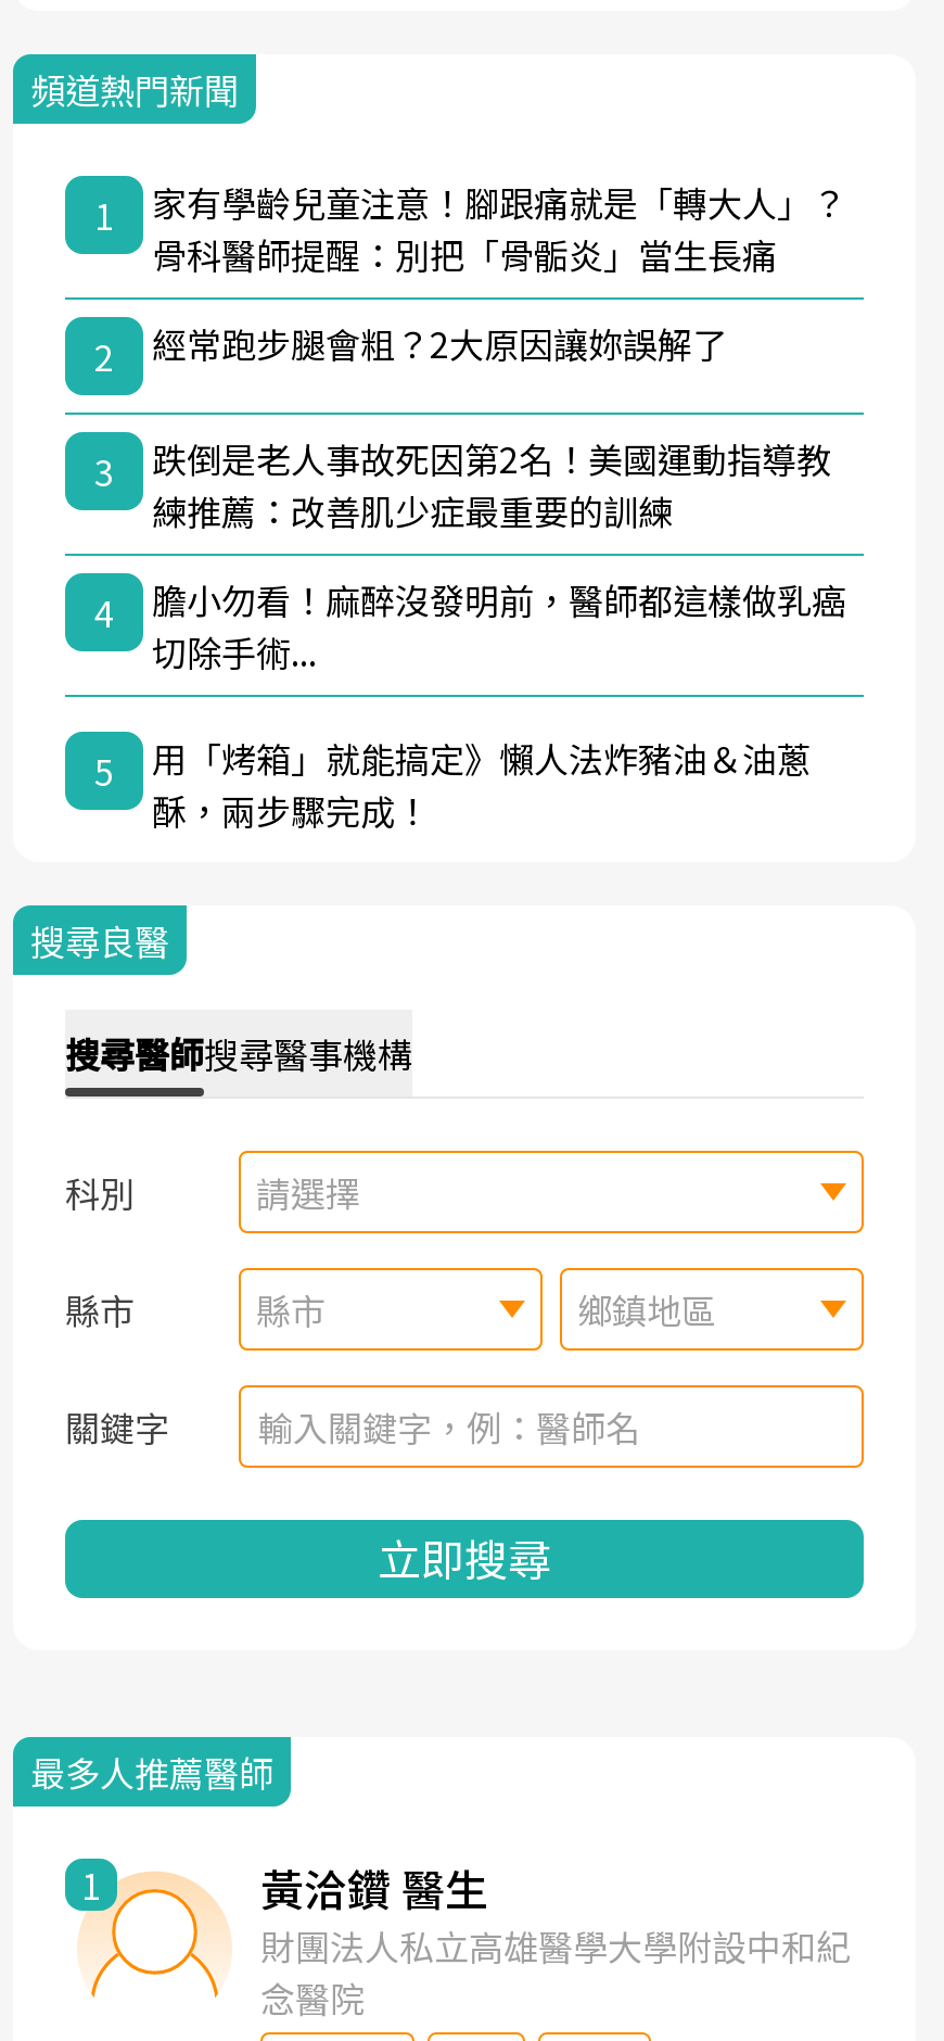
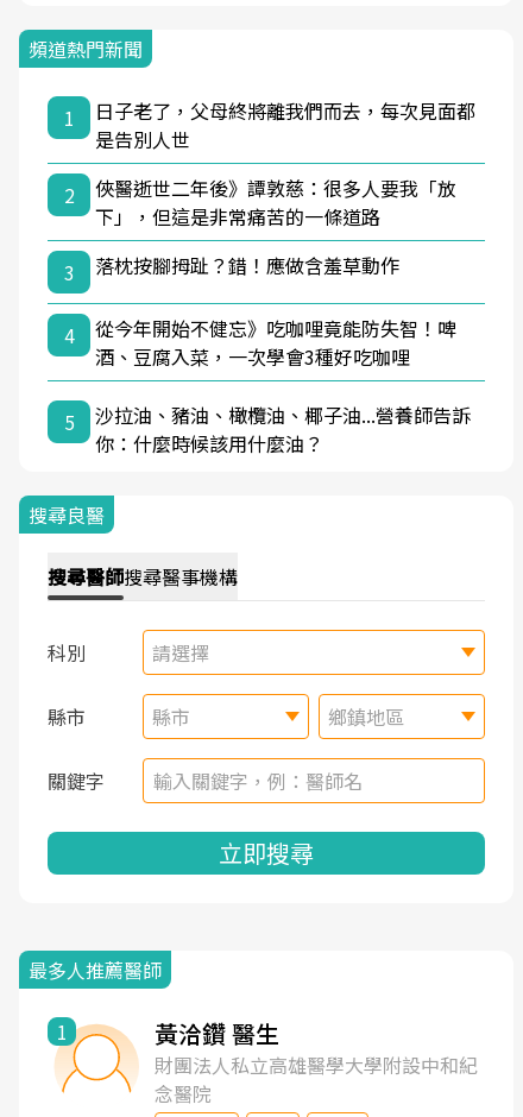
[152,175,846,279] 家有學齡兒童注意！腳跟痛就是「轉大人」？ | 骨科醫師提醒：別把「骨骺炎」當生長痛 -> [95,96,475,153] 日子老了，父母終將離我們而去，每次見面都 | 是告別人世
[152,316,727,368] 經常跑步腿會粗？2大原因讓妳誤解了 -> [95,173,456,230] 俠醫逝世二年後》譚敦慈：很多人要我「放 | 下」，但這是非常痛苦的一條道路
[152,431,831,536] 跌倒是老人事故死因第2名！美國運動指導教 | 練推薦：改善肌少症最重要的訓練 -> [95,250,399,279] 落枕按腳拇趾？錯！應做含羞草動作
[152,573,846,677] 膽小勿看！麻醉沒發明前，醫師都這樣做乳癌 | 切除手術... -> [95,313,456,370] 從今年開始不健忘》吃咖哩竟能防失智！啤 | 酒、豆腐入菜，一次學會3種好吃咖哩
[152,731,812,835] 用「烤箱」就能搞定》懶人法炸豬油＆油蔥 | 酥，兩步驟完成！ -> [95,400,471,457] 沙拉油、豬油、橄欖油、椰子油...營養師告訴 | 你：什麼時候該用什麼油？

